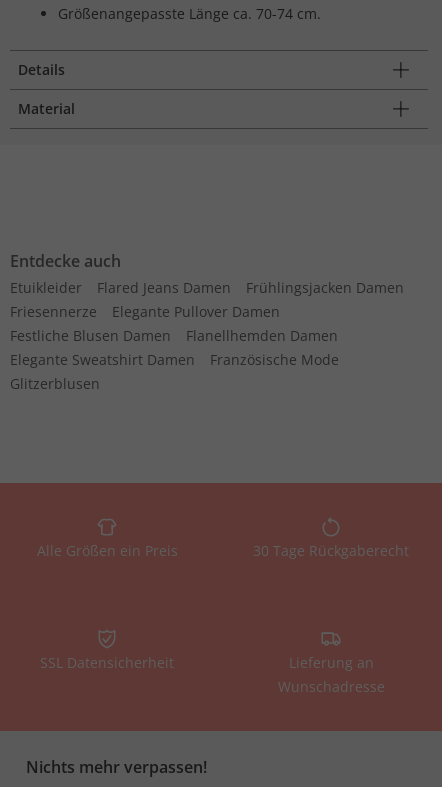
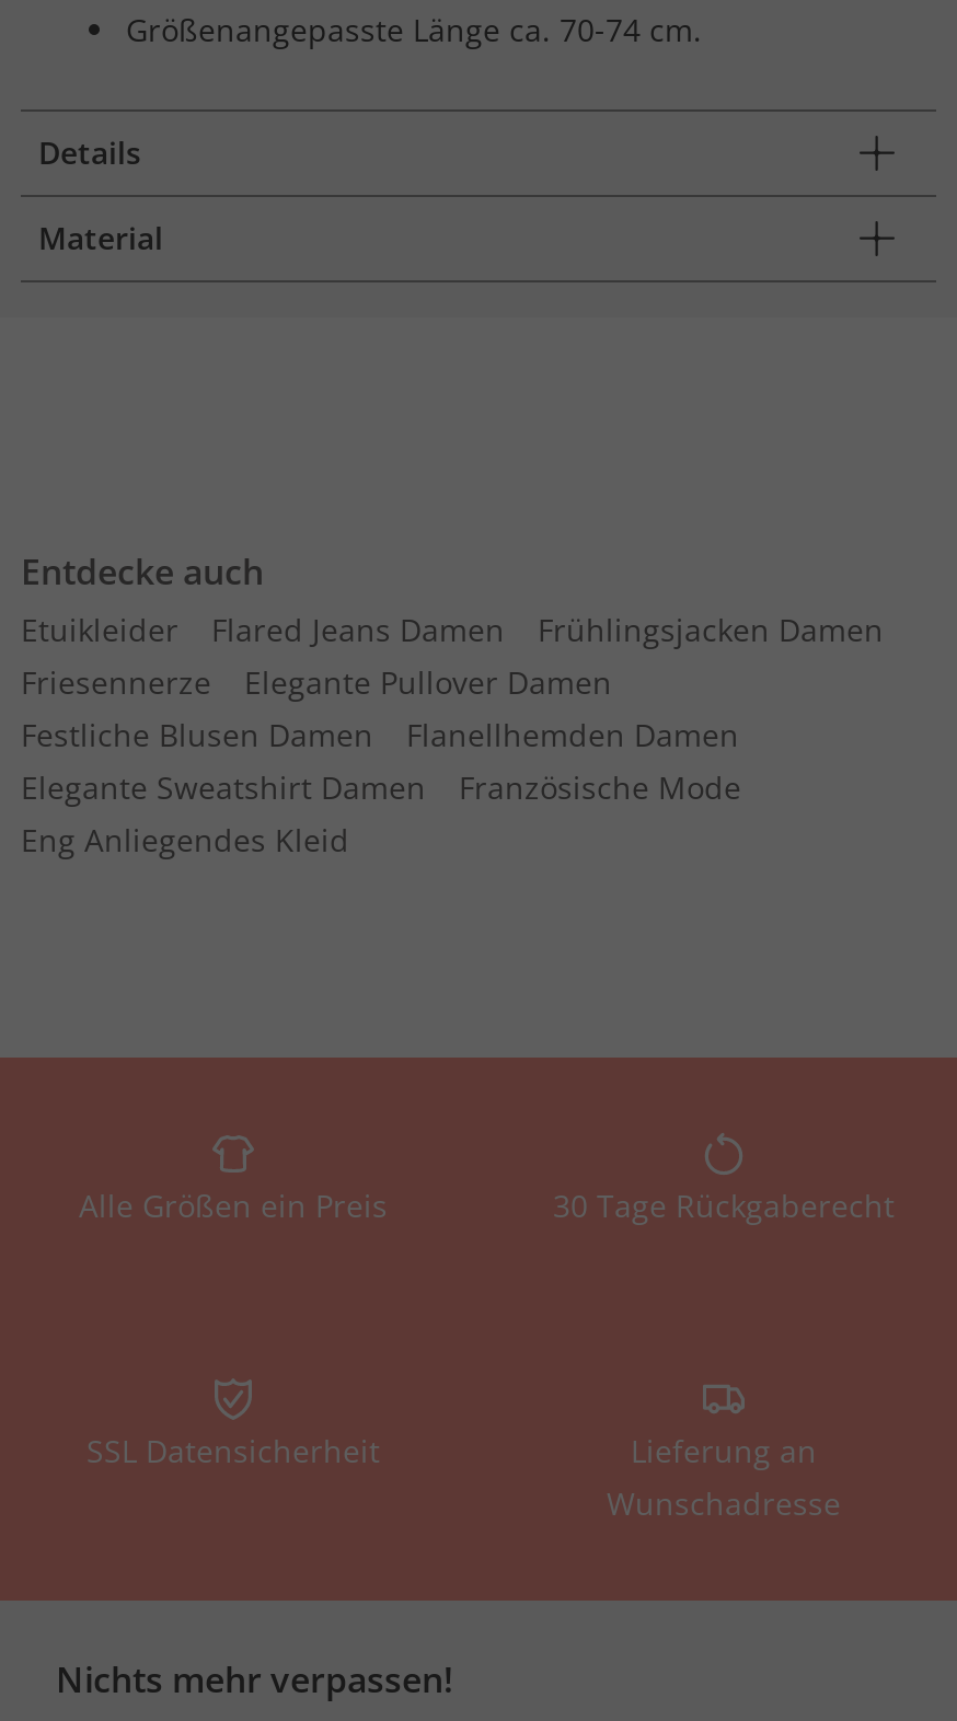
[10,374,100,393] Glitzerblusen -> [21,819,349,860] Eng Anliegendes Kleid

